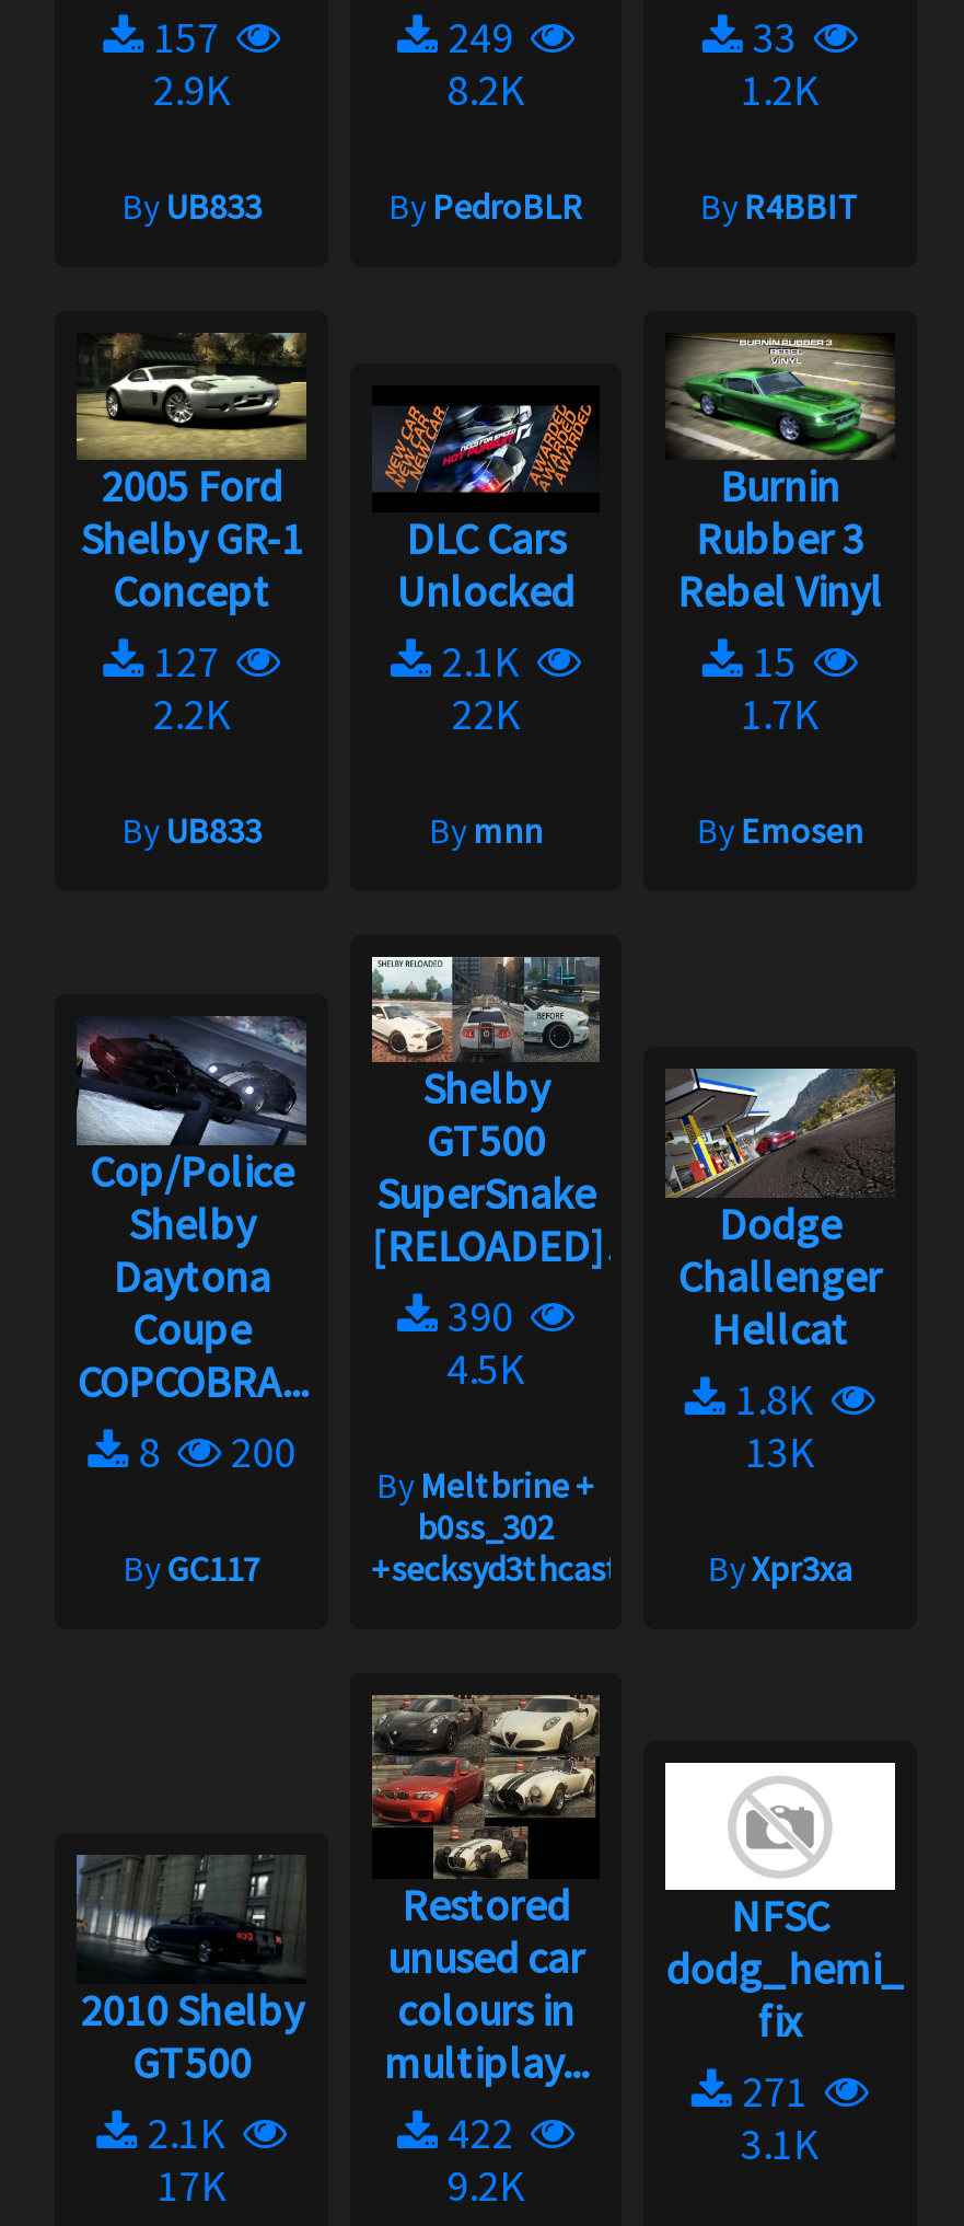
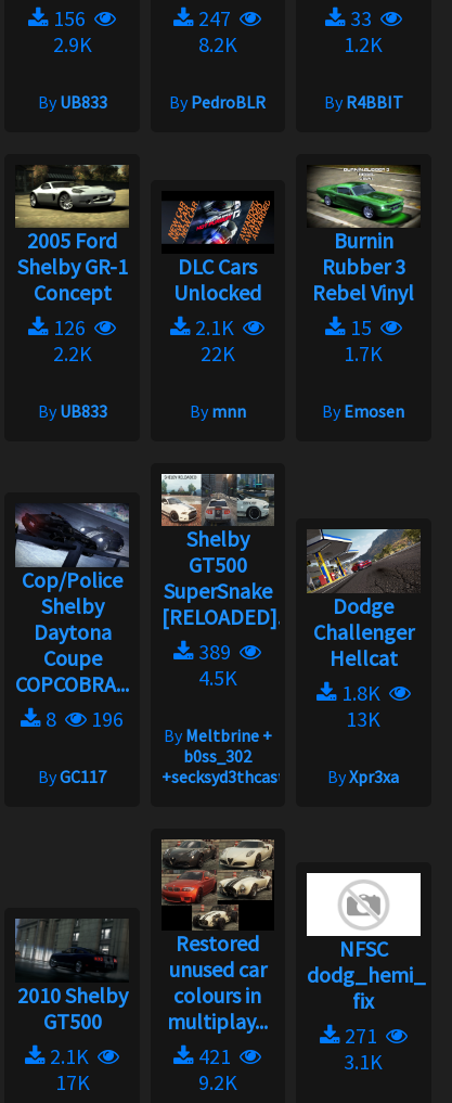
[145,8,237,63] 157 -> [49,4,94,31] 156
[439,8,531,63] 249 -> [195,4,240,31] 247
[145,634,237,688] 127 -> [49,314,94,341] 126
[439,1288,531,1342] 390 -> [195,638,240,665] 389
[129,1423,296,1478] 8 200 -> [41,705,124,732] 8 196
[439,2104,531,2159] 422 -> [195,1042,240,1069] 421

